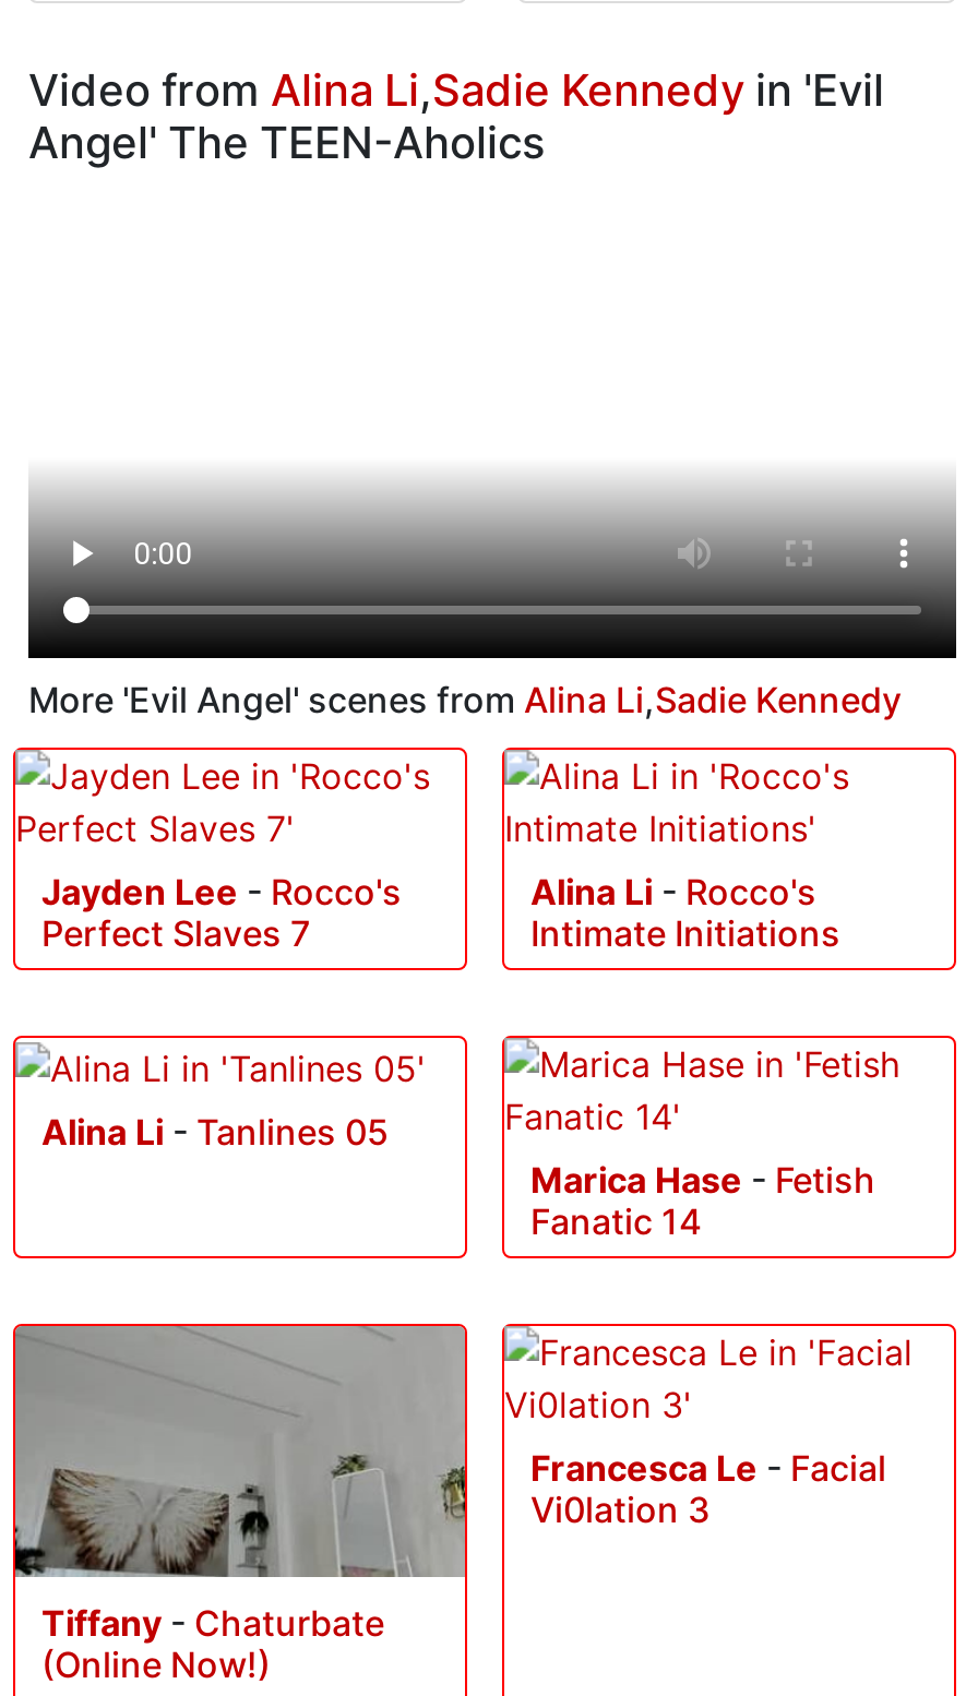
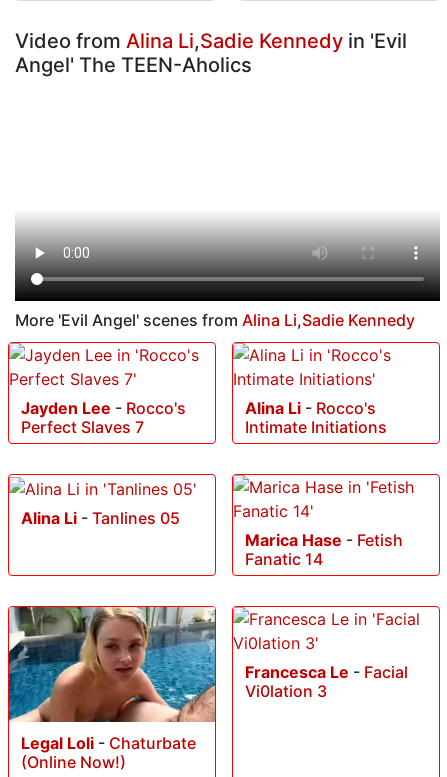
[13,1323,467,1644] [image] | Tiffany - Chaturbate -> [8,605,216,753] [image] | Legal Loli - Chaturbate

